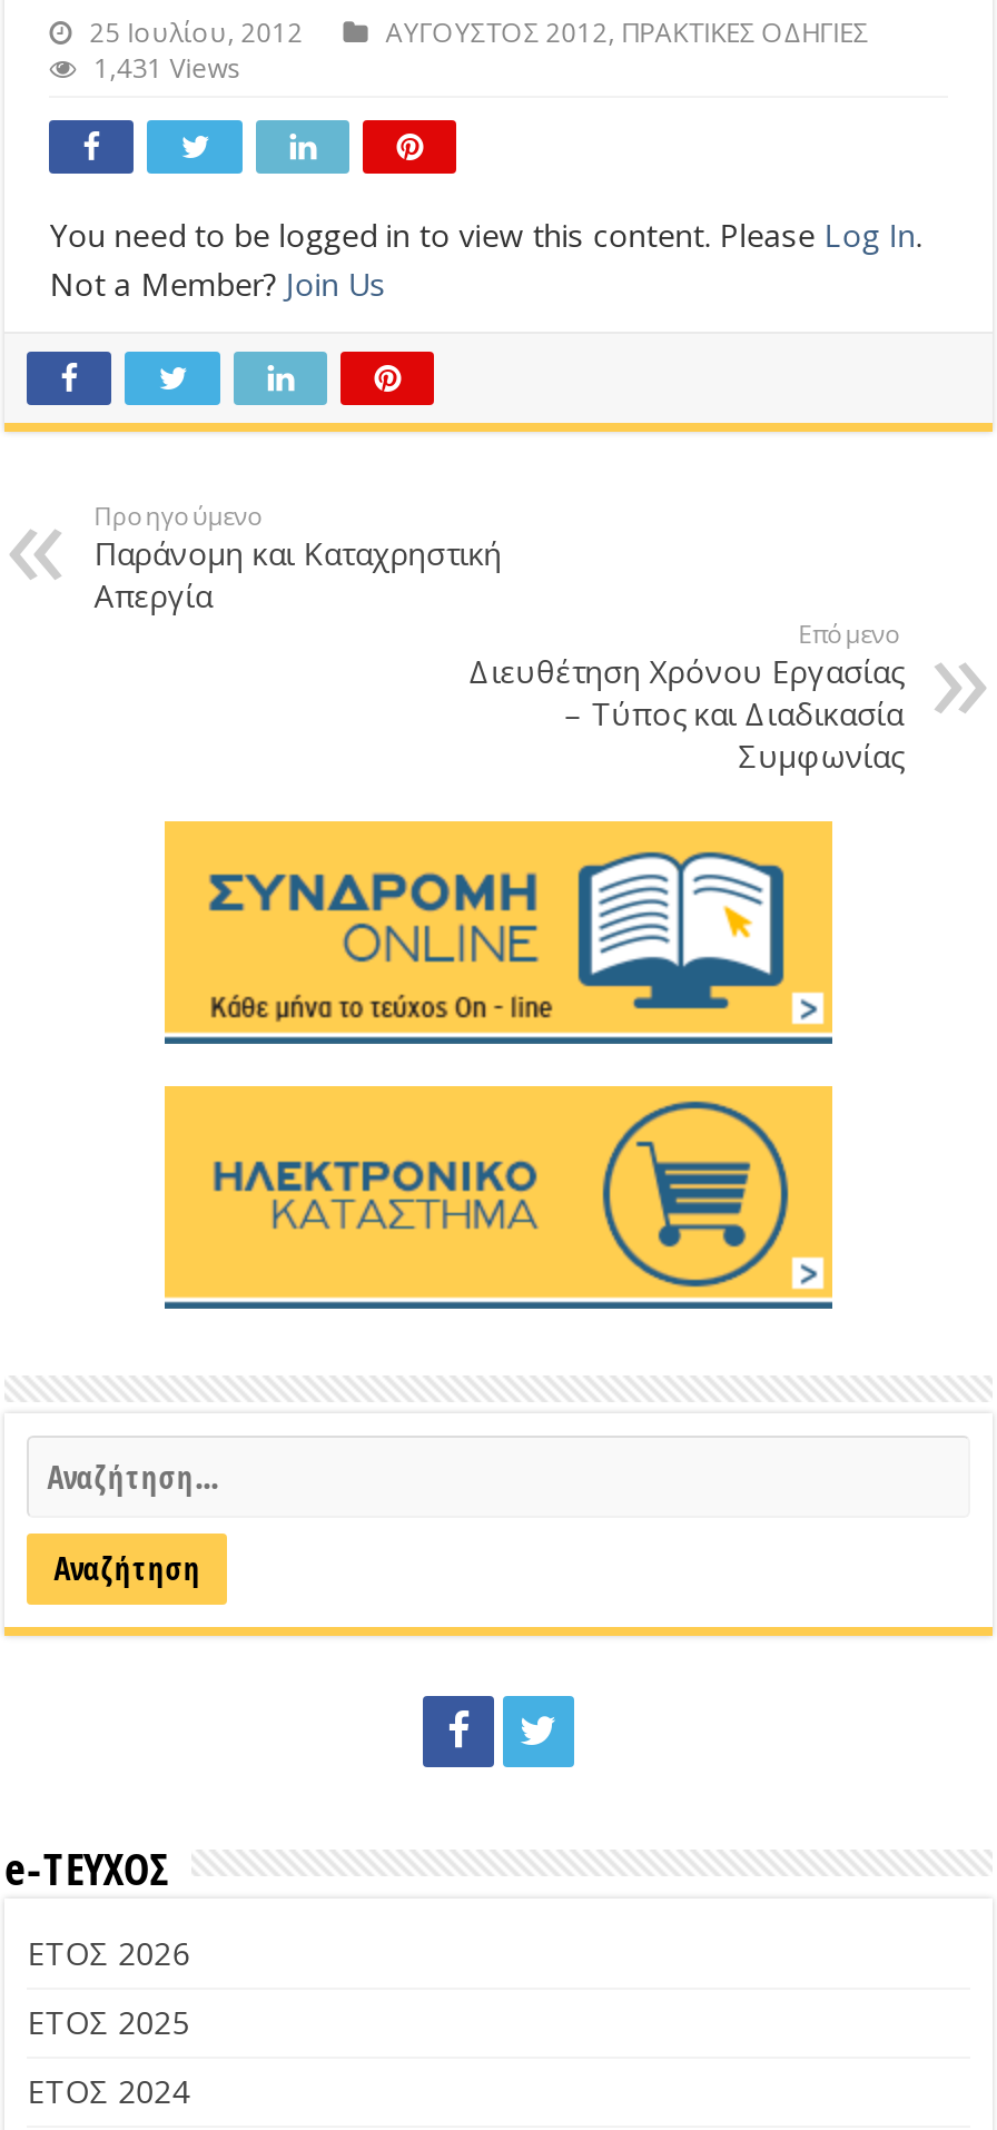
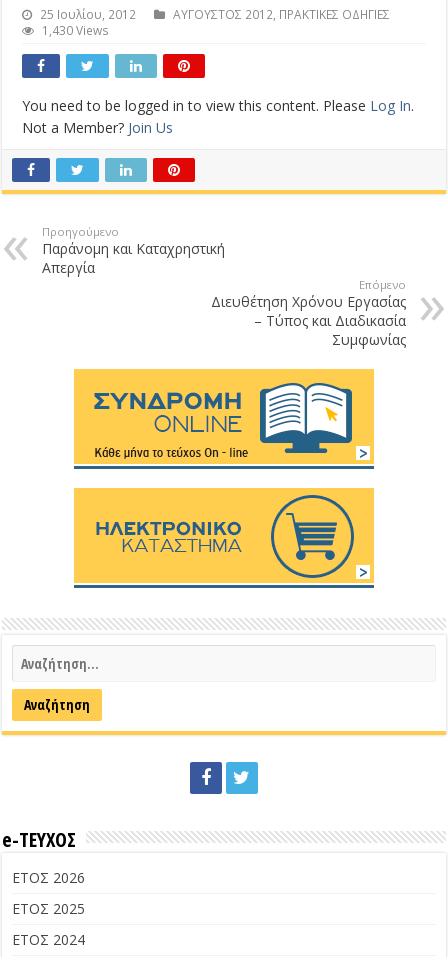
[94,50,243,85] 1,431 Views -> [42,22,109,38] 1,430 Views

